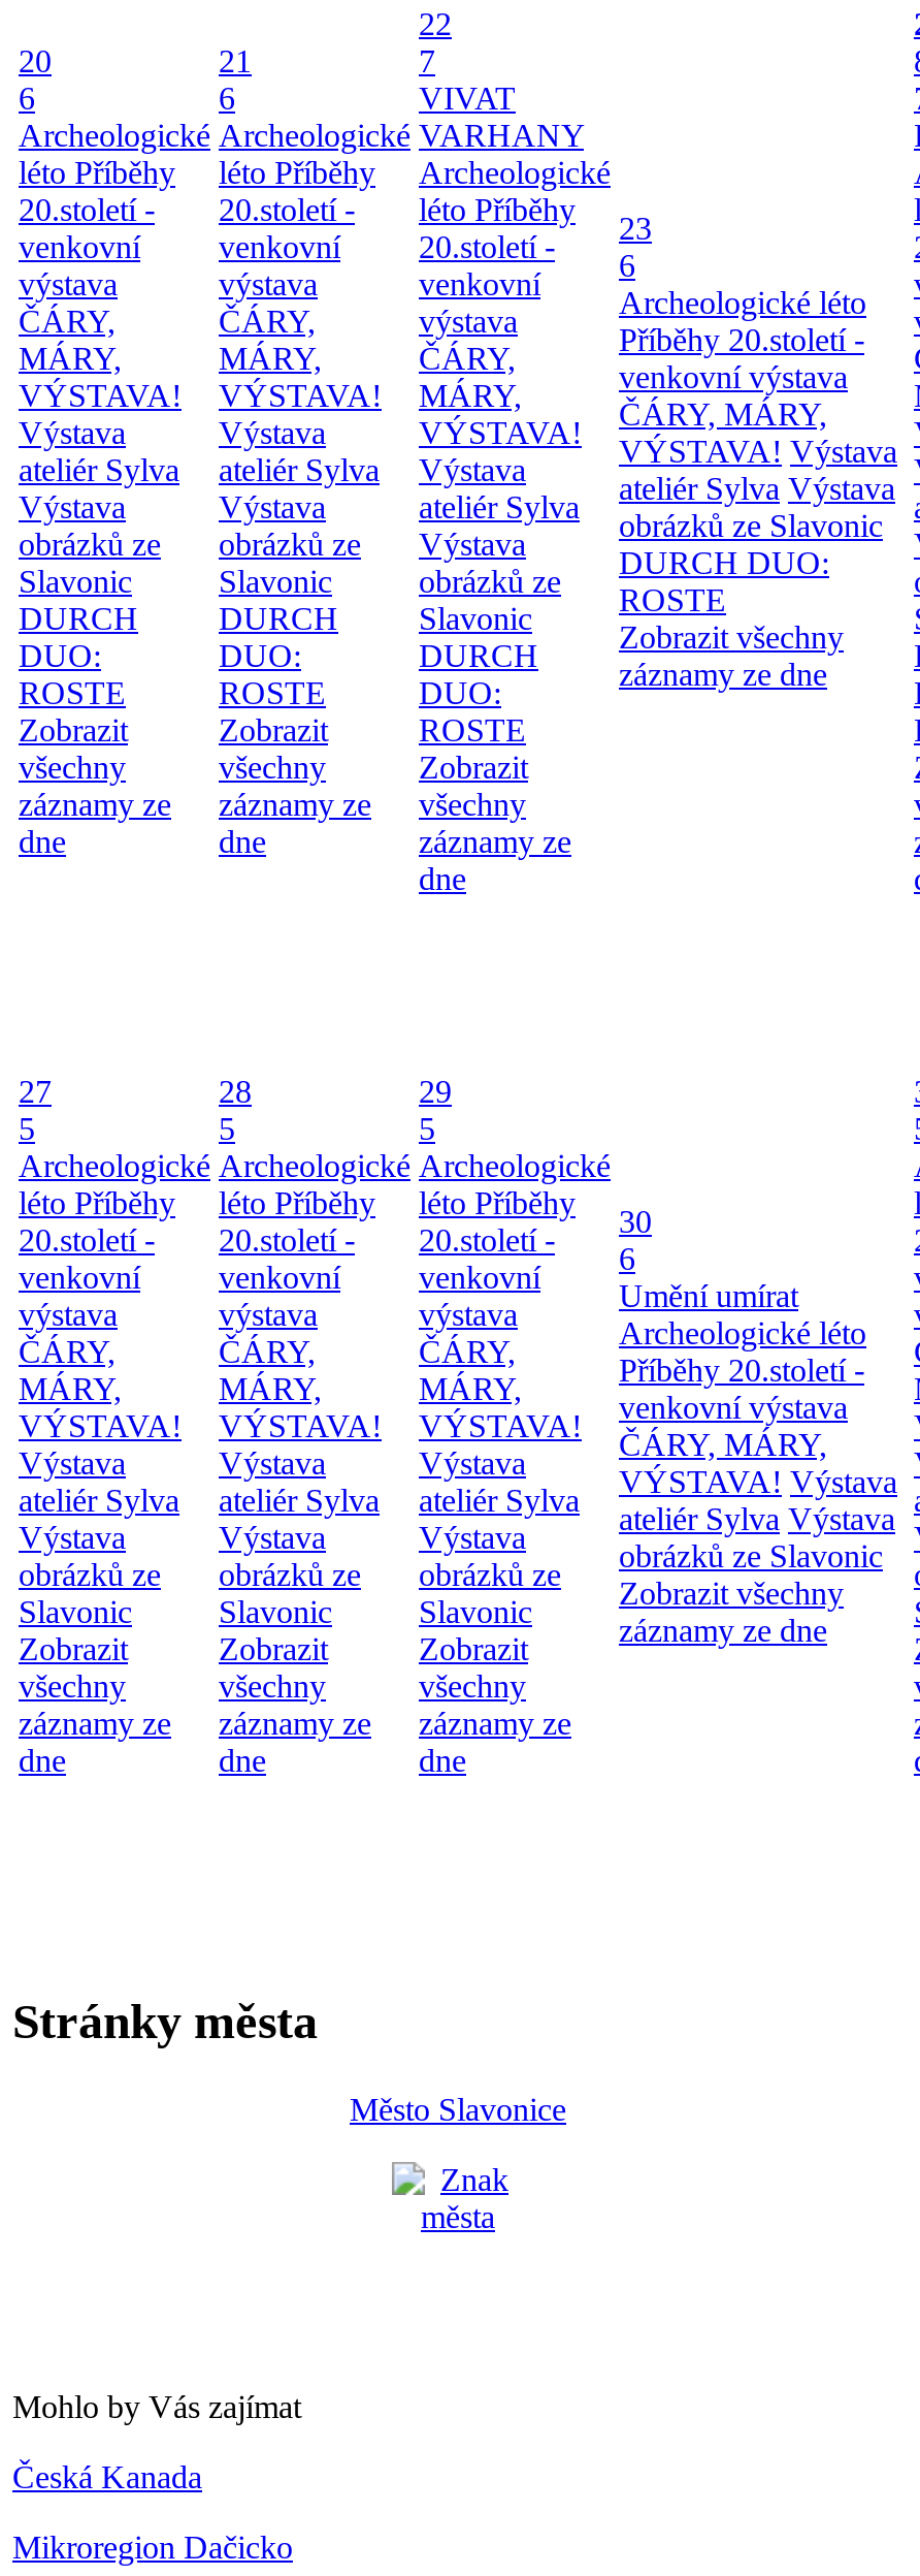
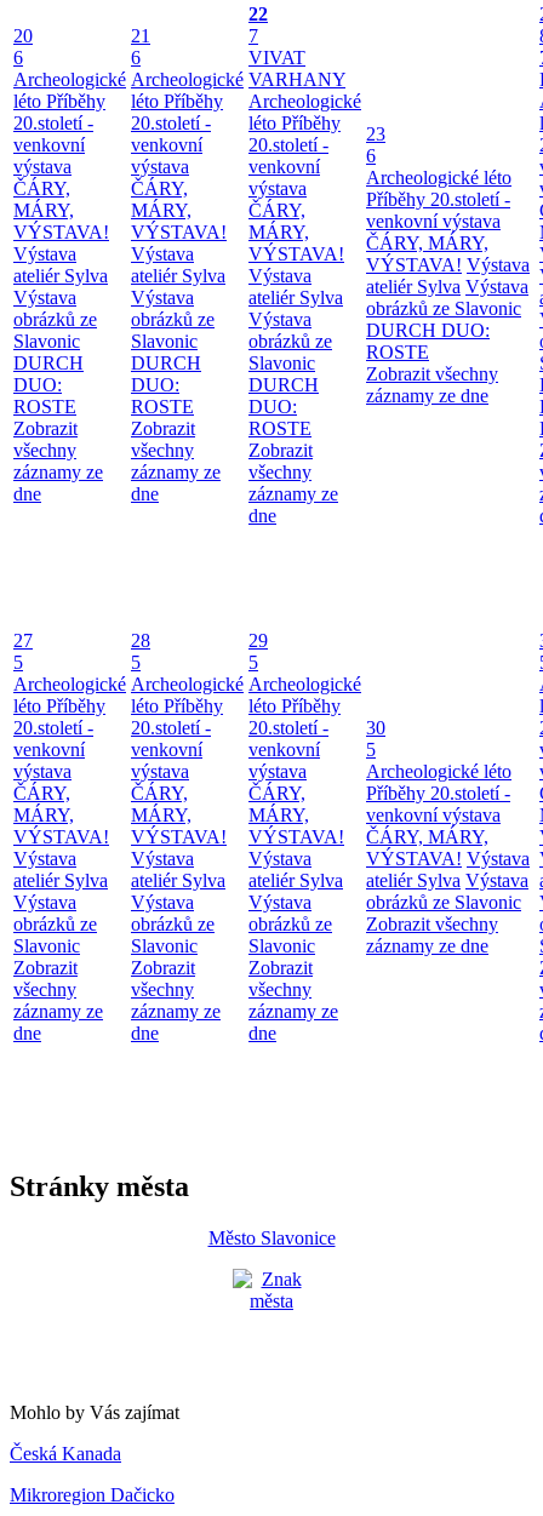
[619,1242,798,1314] 6 | Umění umírat -> [366,740,376,760] 5

